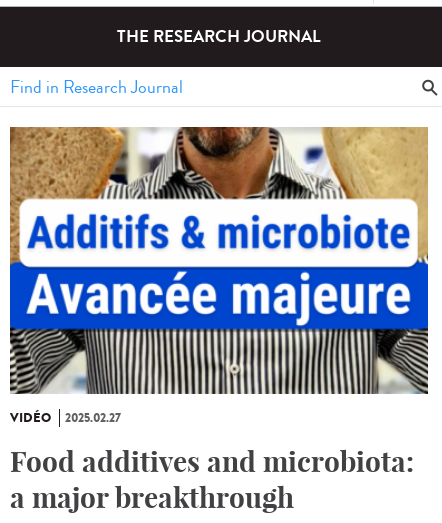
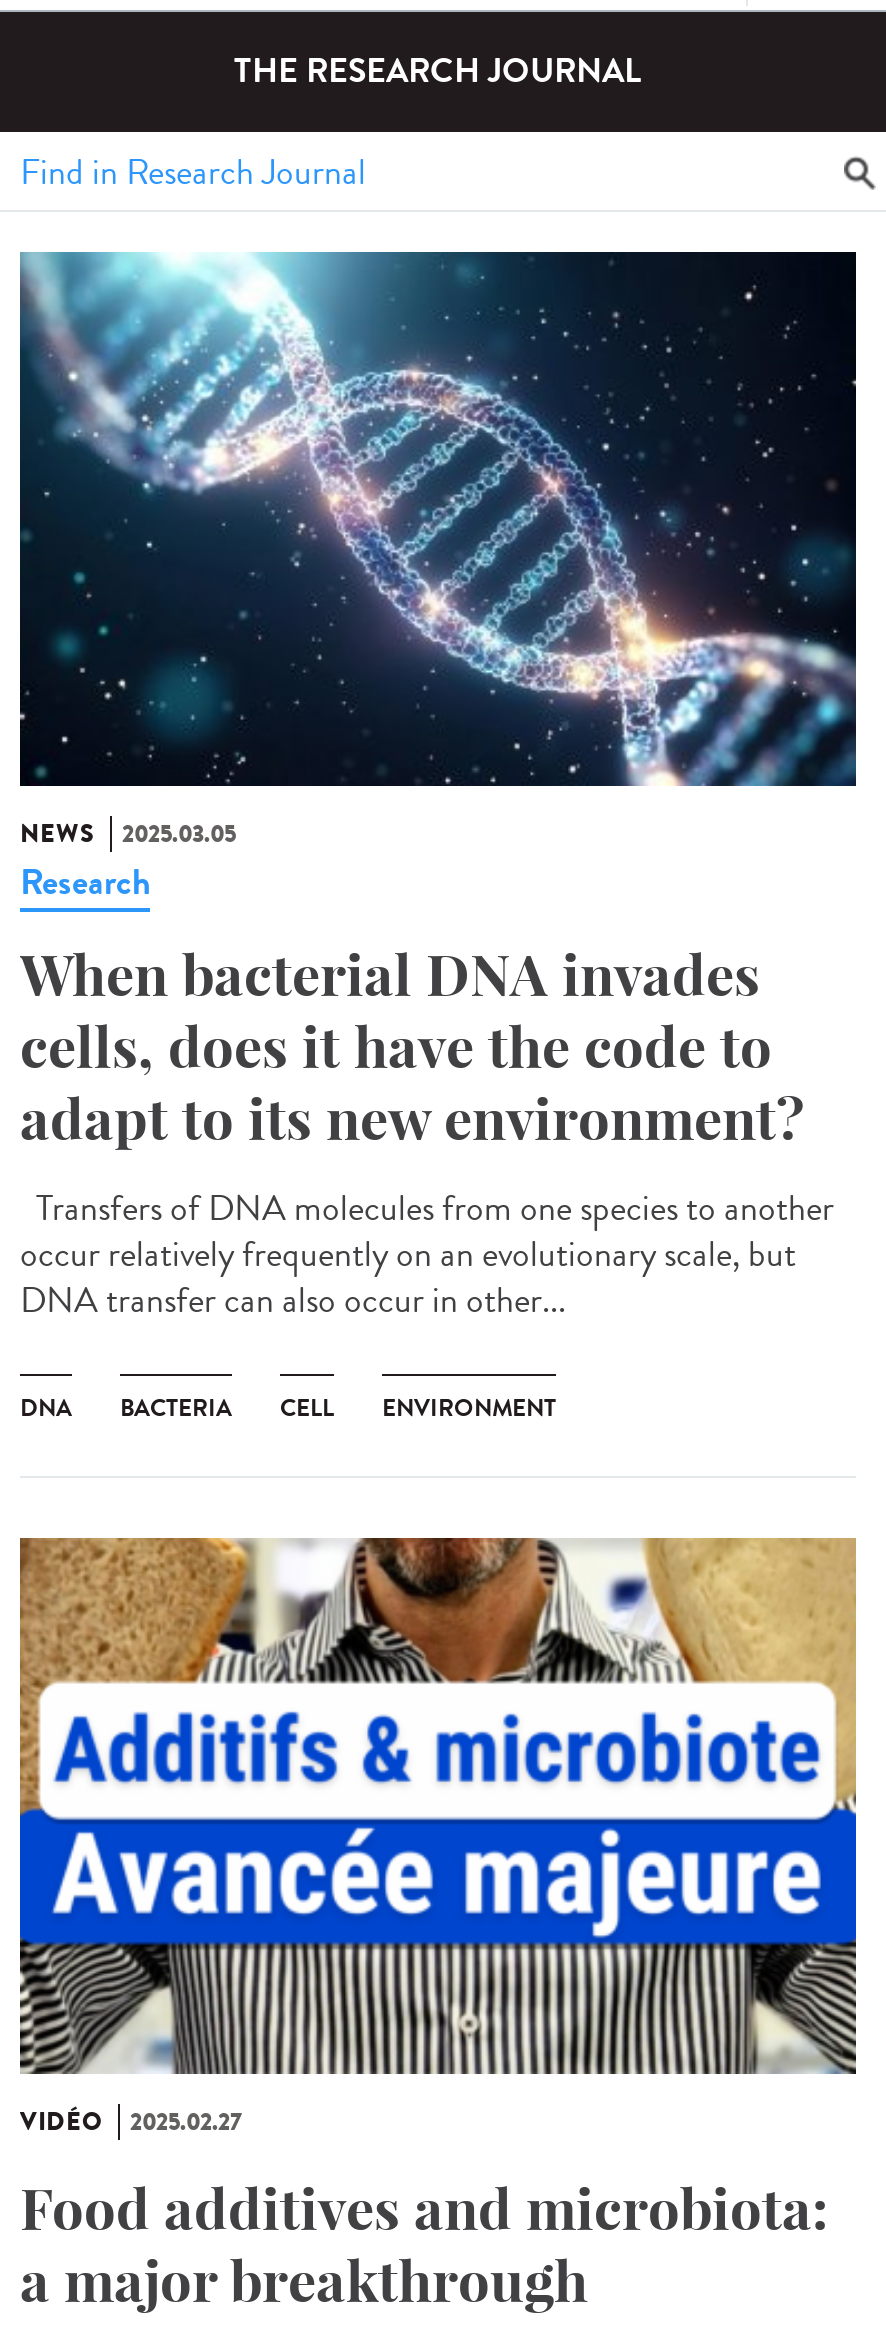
none -> [18,250,858,1426] [image] | NEWS | 2025.03.05 | Research | When bacterial DNA invades | cells, does it have the code to | adapt to its new environment? | Transfers of DNA molecules from one species to another | occur relatively frequently on an evolutionary scale, but | DNA transfer can also occur in other... | DNA | BACTERIA | CELL | ENVIRONMENT

